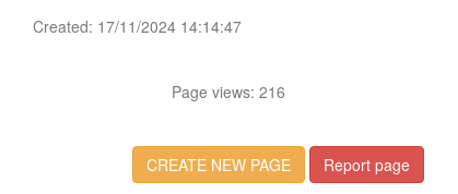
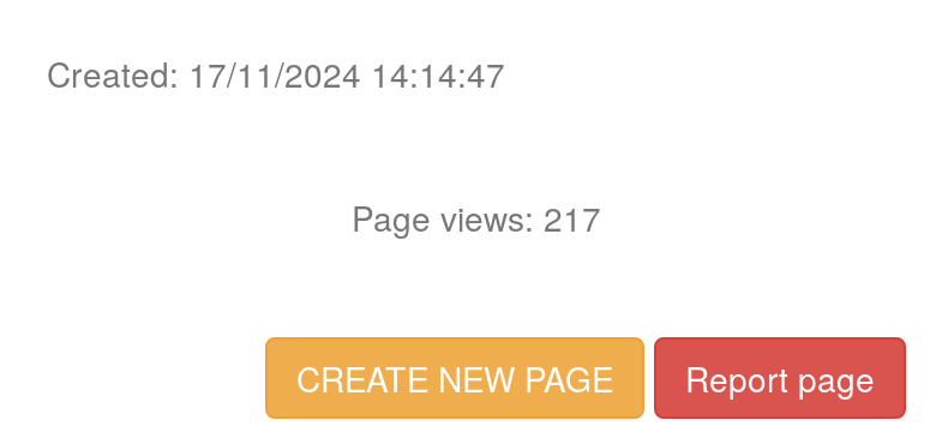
[172,81,285,102] Page views: 216 -> [352,193,601,241] Page views: 217

